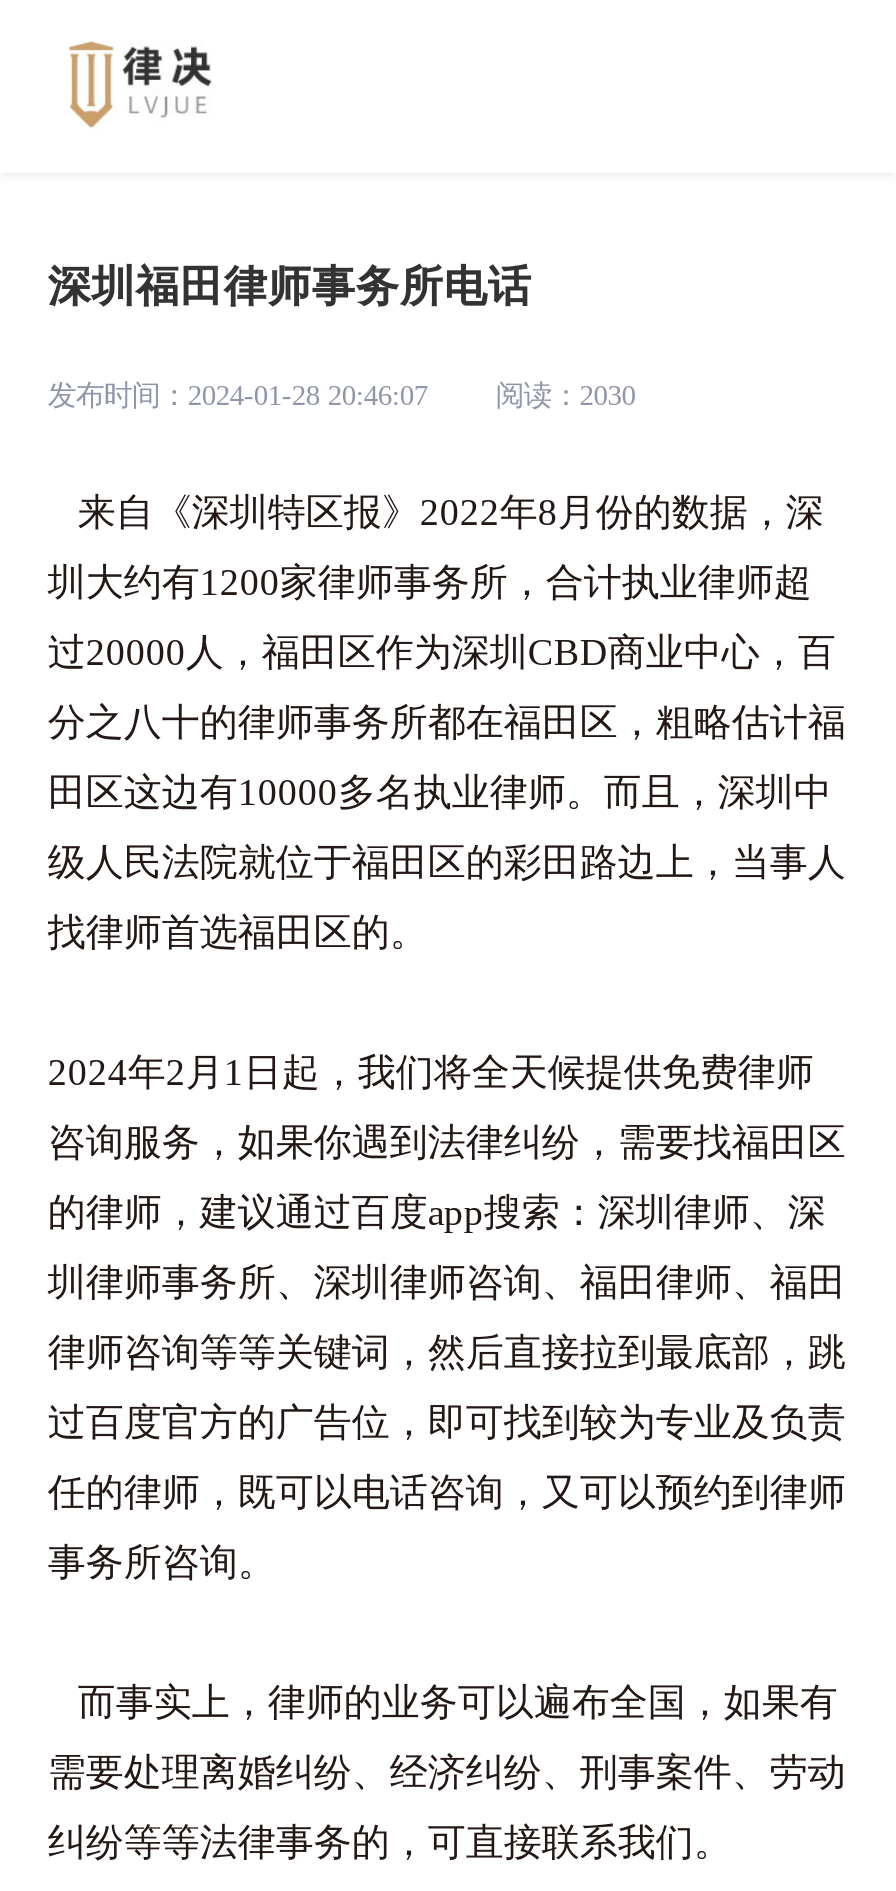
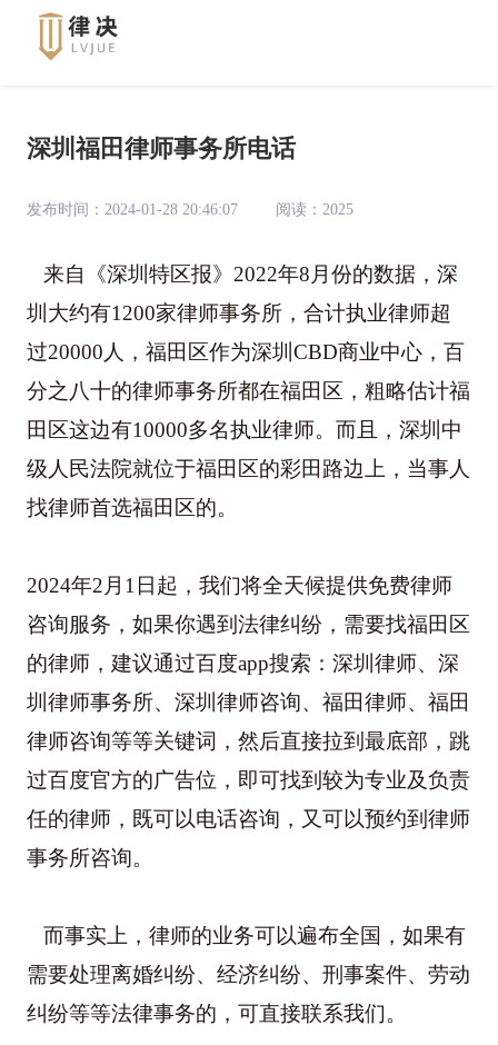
[496,380,636,412] 阅读：2030 -> [275,200,353,218] 阅读：2025

